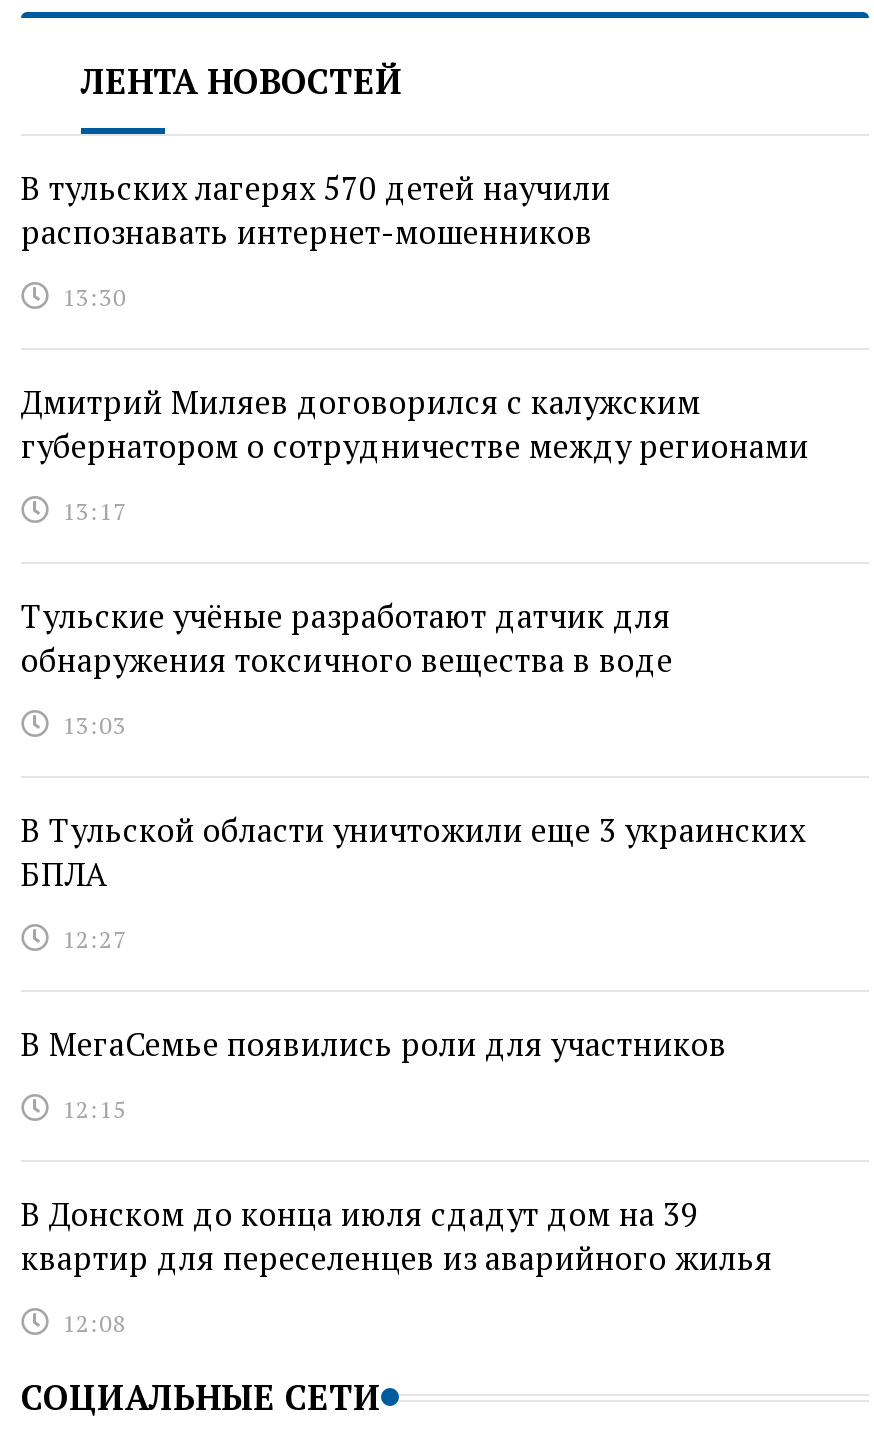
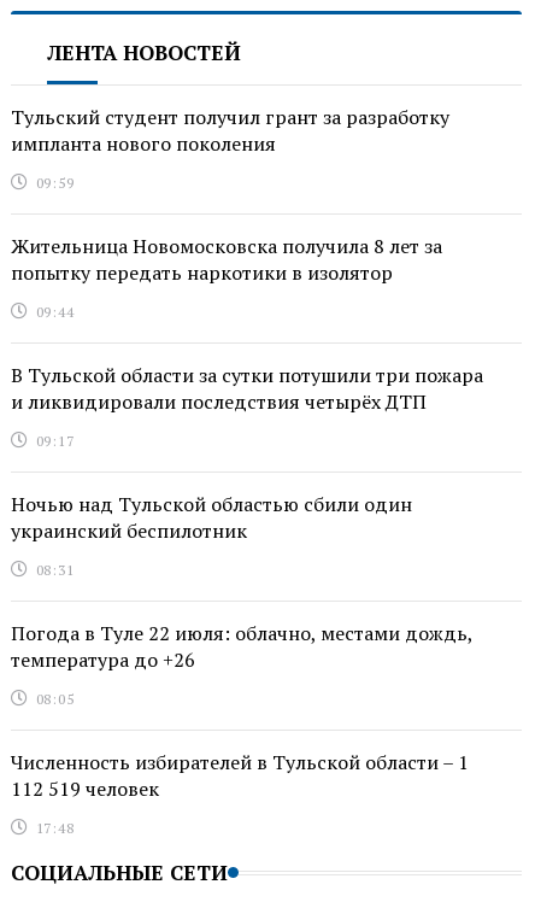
[21,166,611,254] В тульских лагерях 570 детей научили | распознавать интернет-мошенников -> [11,104,449,157] Тульский студент получил грант за разработку | импланта нового поколения
[55,282,126,312] 13:30 -> [31,174,74,192] 09:59
[21,380,809,468] Дмитрий Миляев договорился с калужским | губернатором о сотрудничестве между регионами -> [11,233,442,286] Жительница Новомосковска получила 8 лет за | попытку передать наркотики в изолятор
[55,496,126,526] 13:17 -> [31,303,74,321] 09:44
[21,594,673,682] Тульские учёные разработают датчик для | обнаружения токсичного вещества в воде -> [11,362,483,415] В Тульской области за сутки потушили три пожара | и ликвидировали последствия четырёх ДТП
[55,710,126,740] 13:03 -> [31,432,74,450] 09:17
[21,808,805,896] В Тульской области уничтожили еще 3 украинских | БПЛА -> [11,491,412,544] Ночью над Тульской областью сбили один | украинский беспилотник
[55,924,126,954] 12:27 -> [31,561,74,579] 08:31
[21,1022,727,1066] В МегаСемье появились роли для участников -> [11,620,474,673] Погода в Туле 22 июля: облачно, местами дождь, | температура до +26
[55,1094,126,1124] 12:15 -> [31,690,74,708] 08:05
[21,1192,773,1280] В Донском до конца июля сдадут дом на 39 | квартир для переселенцев из аварийного жилья -> [11,749,469,802] Численность избирателей в Тульской области – 1 | 112 519 человек
[55,1308,126,1338] 12:08 -> [31,819,74,837] 17:48

